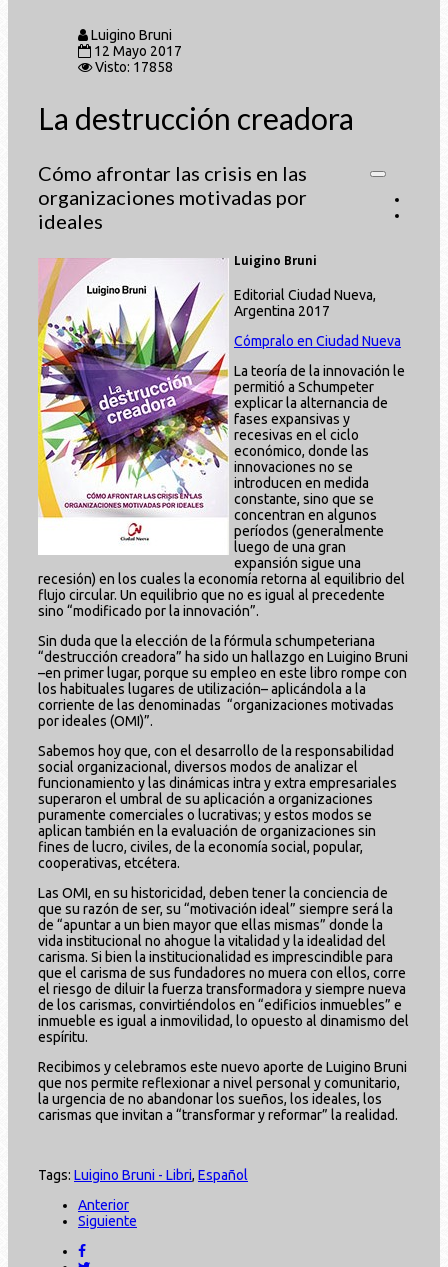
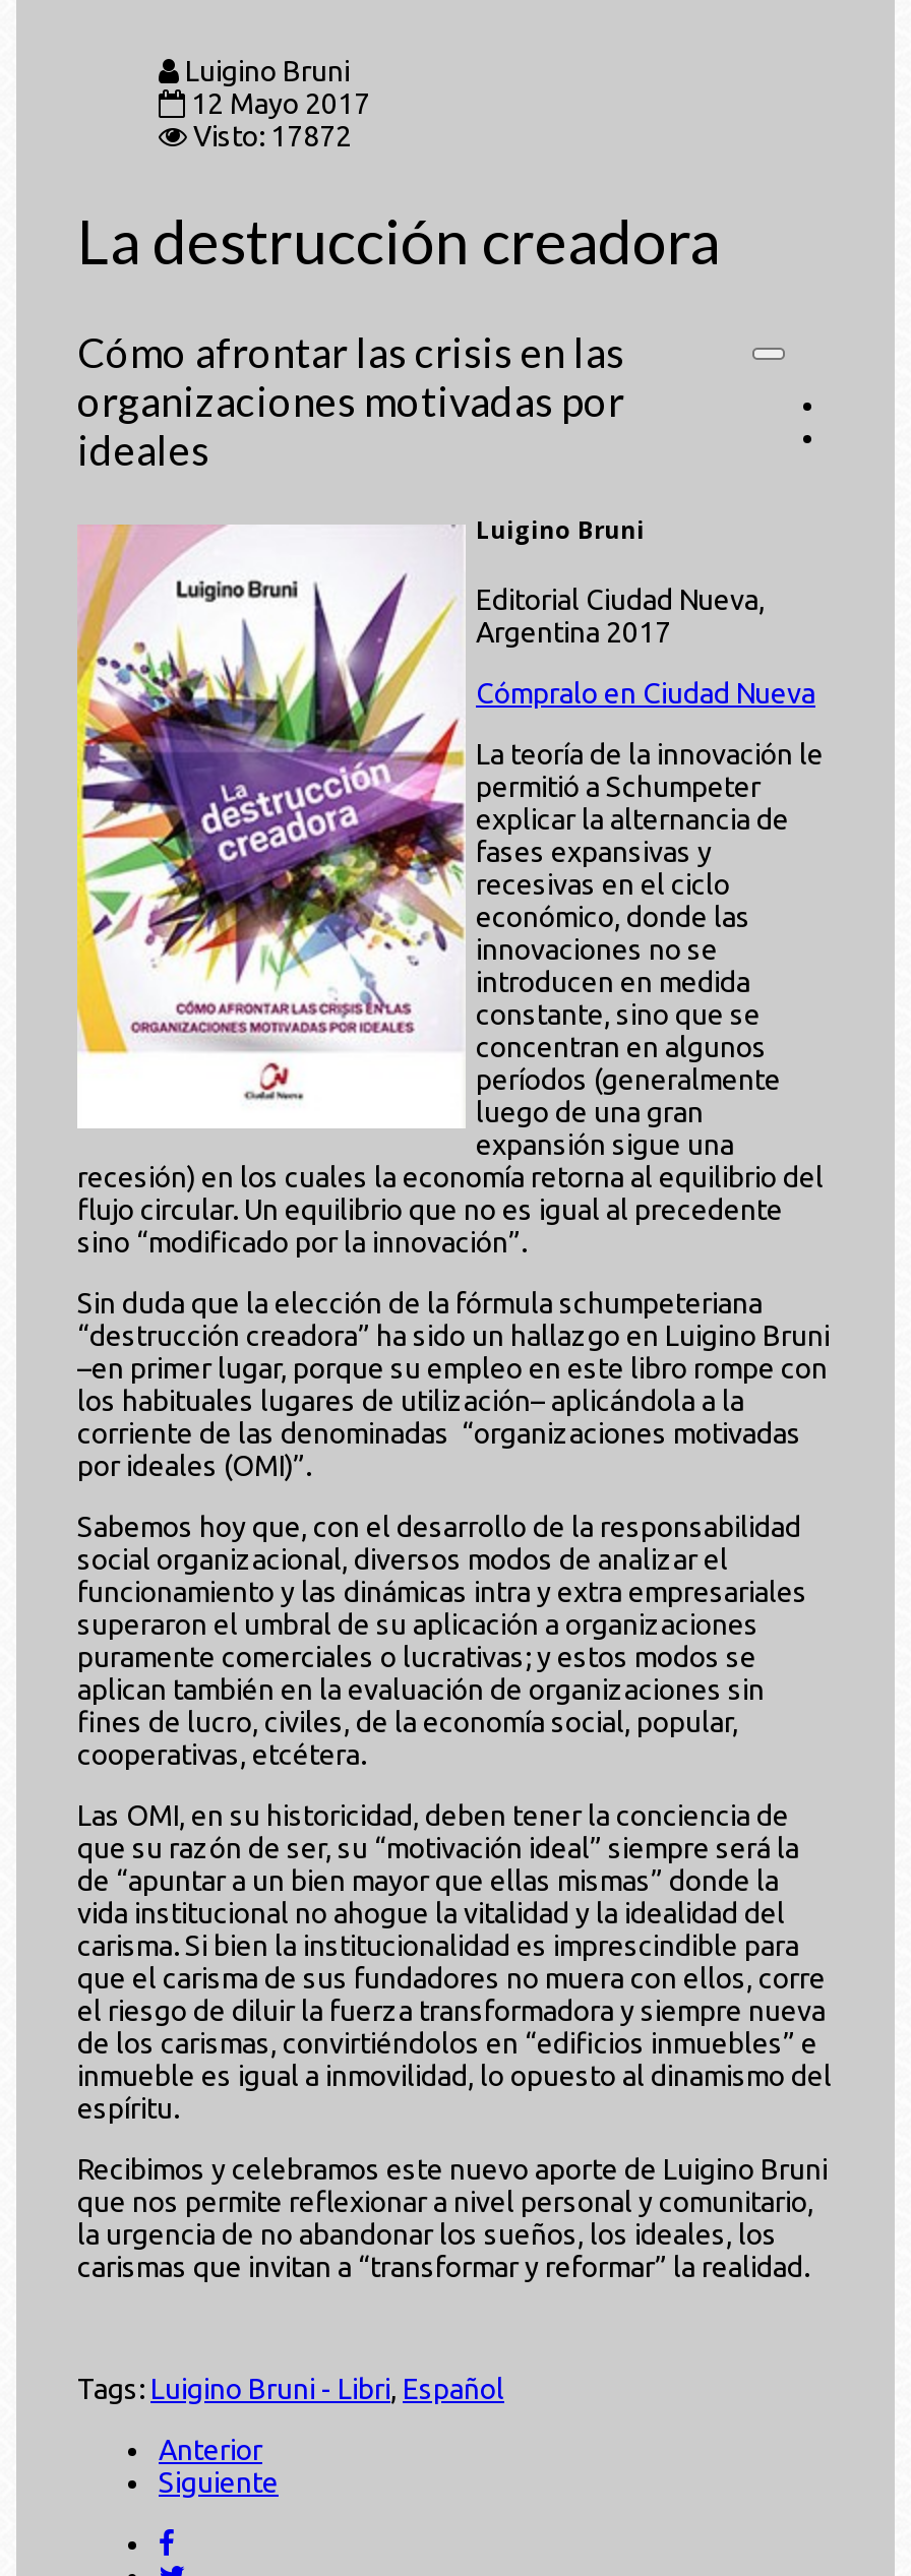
[95,59,173,75] Visto: 17858 -> [193,120,352,152] Visto: 17872

